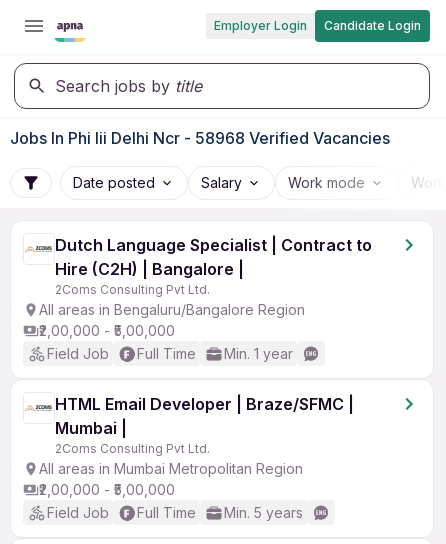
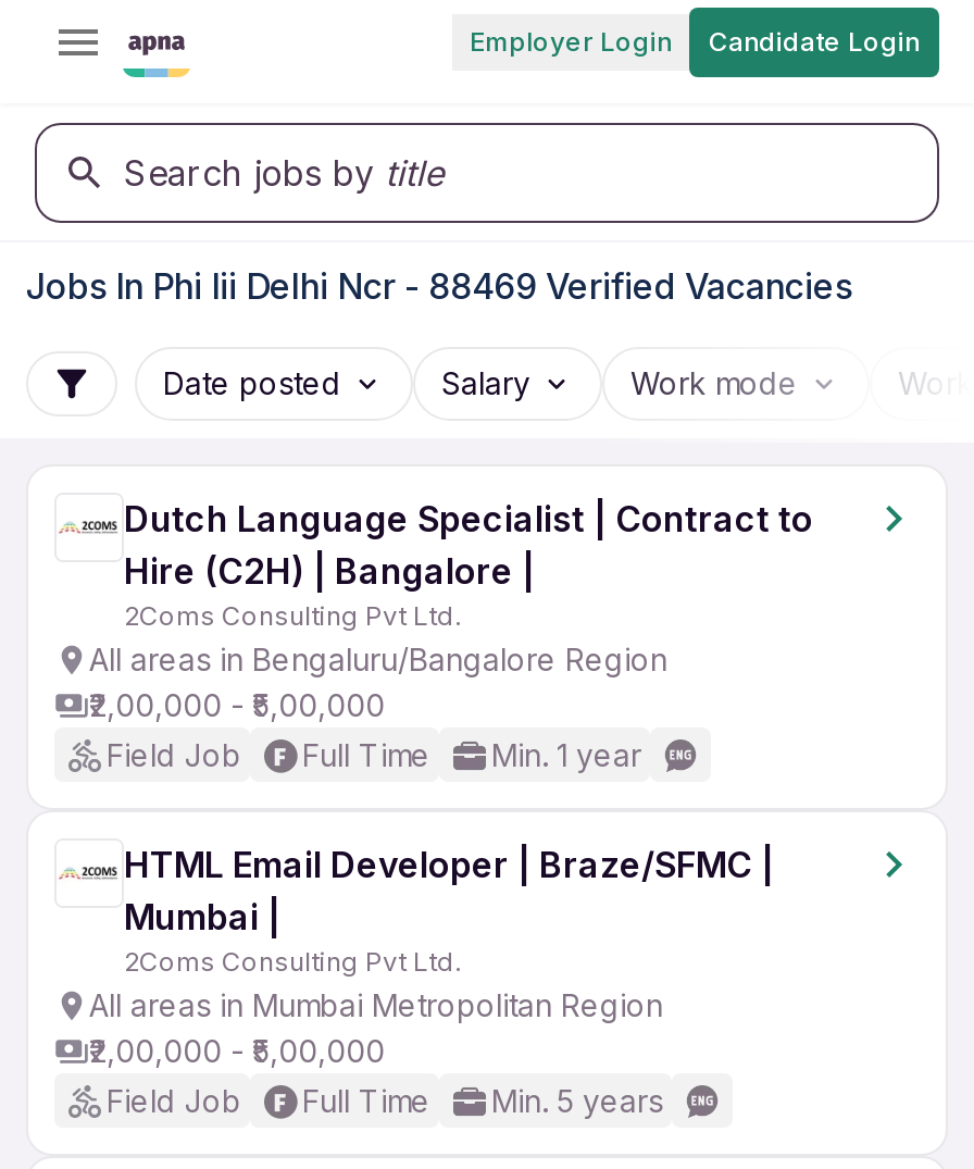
[10,128,390,148] Jobs In Phi Iii Delhi Ncr - 58968 Verified Vacancies -> [26,264,852,308] Jobs In Phi Iii Delhi Ncr - 88469 Verified Vacancies

